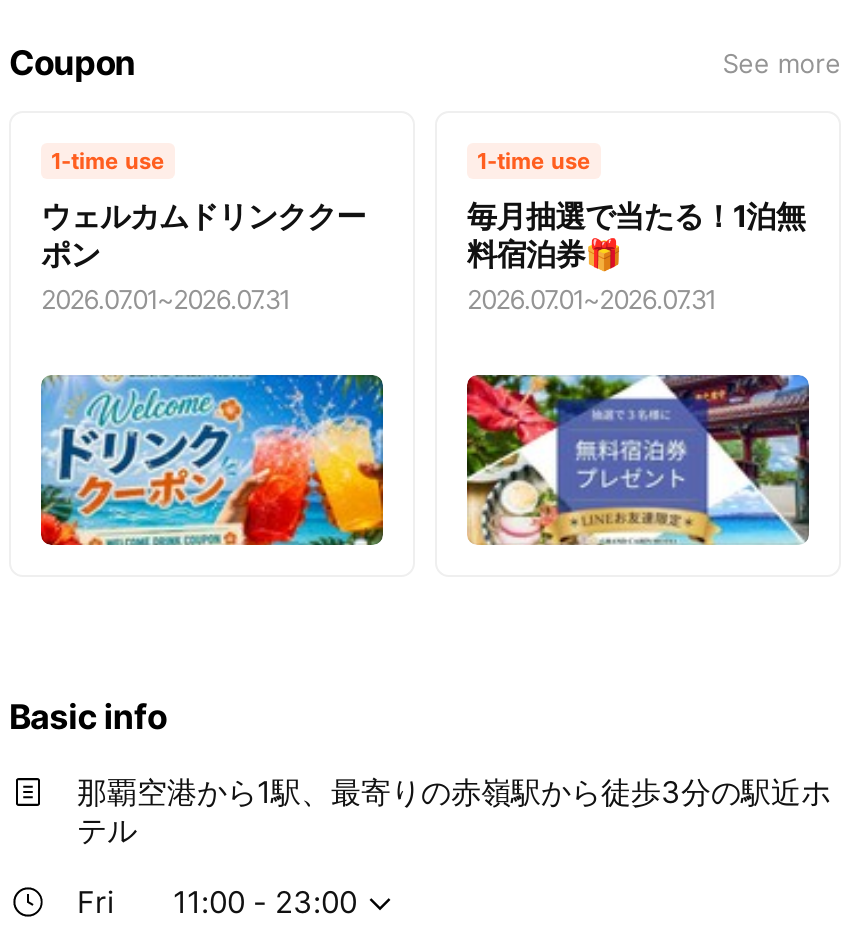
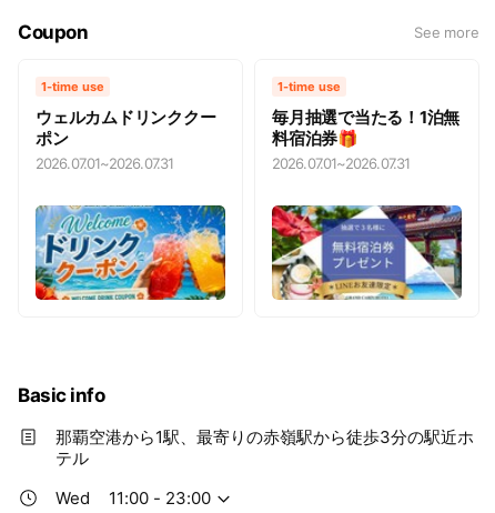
[77,882,115,920] Fri -> [55,487,90,508] Wed

